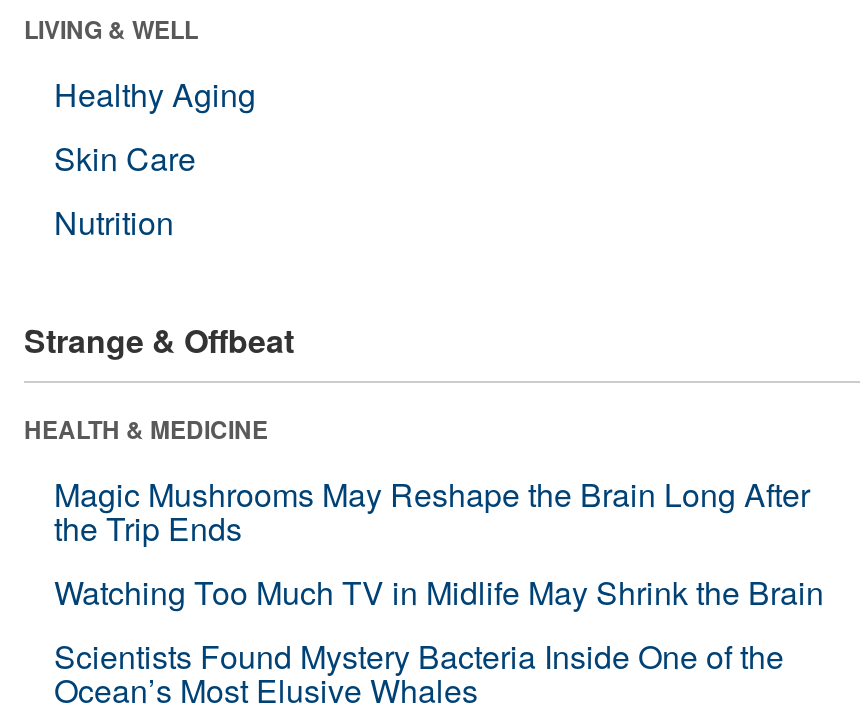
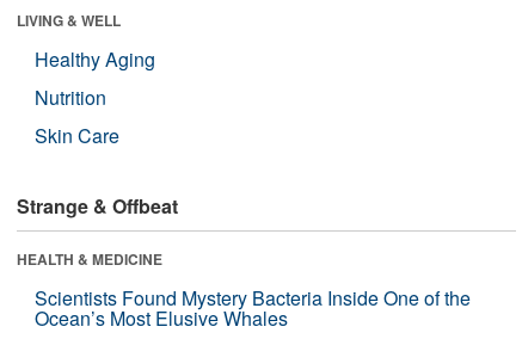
moved [54,135,196,181] -> [35,122,119,149]: Skin Care
[54,471,824,615] Magic Mushrooms May Reshape the Brain Long After | the Trip Ends | Watching Too Much TV in Midlife May Shrink the Brain -> none

